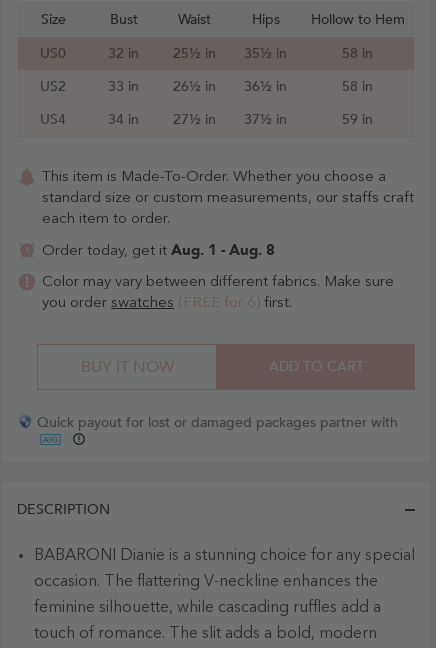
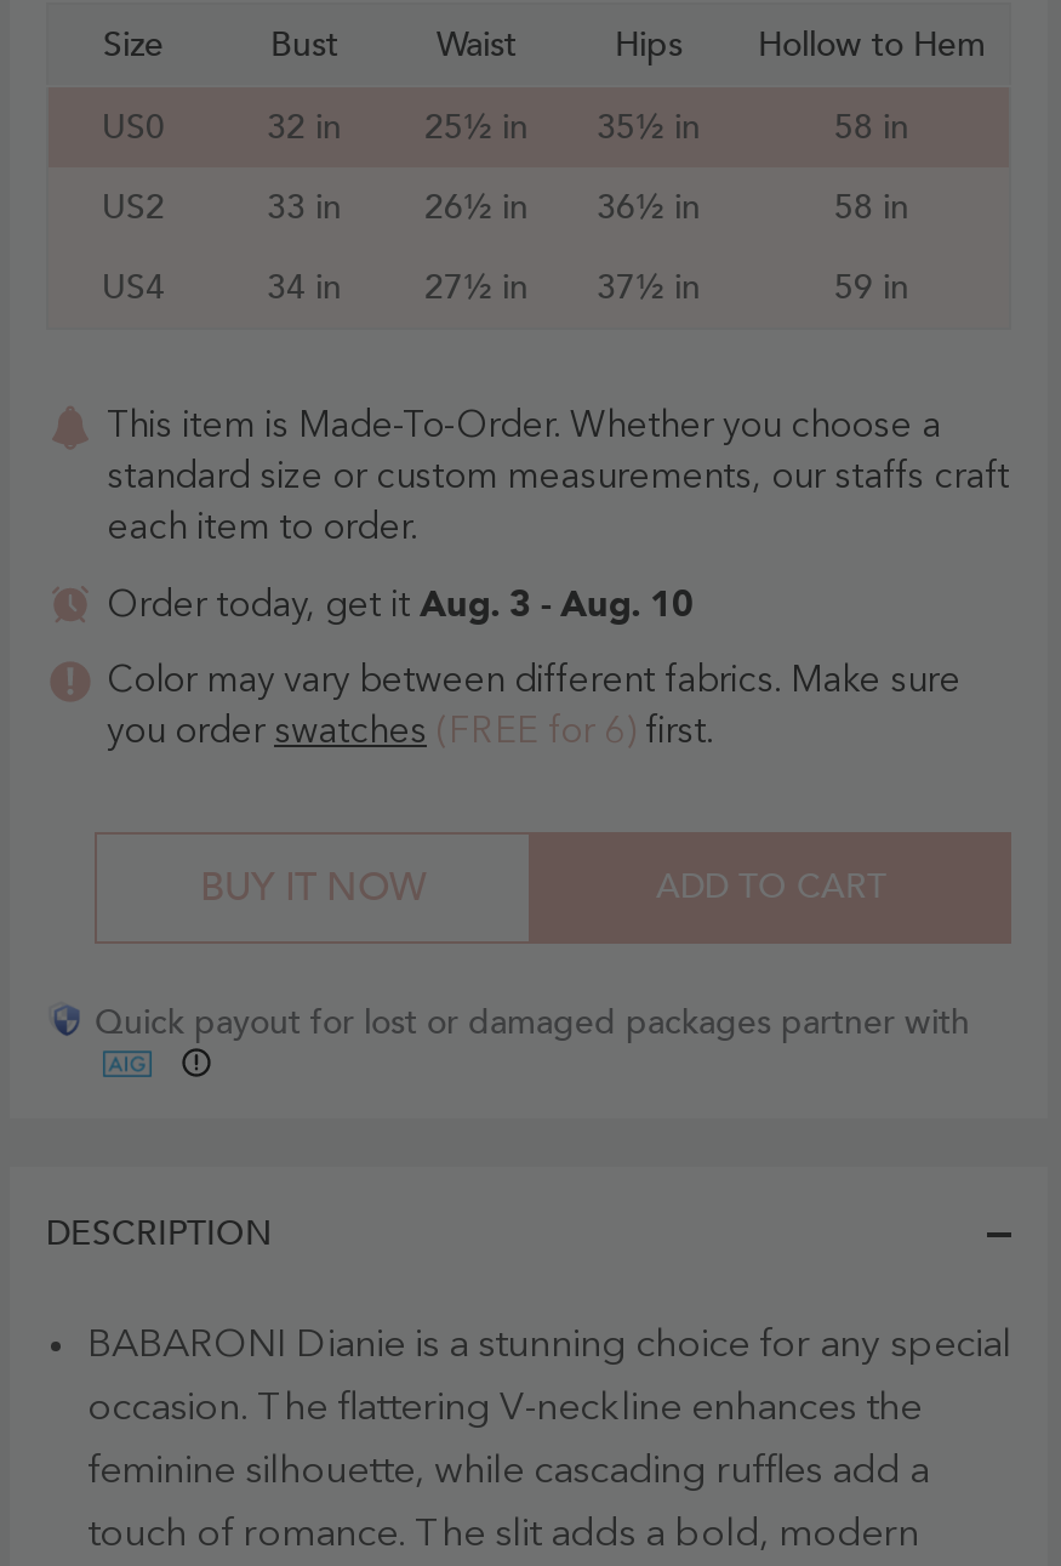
[42,240,275,260] Order today, get it Aug. 1 - Aug. 8 -> [107,579,694,628] Order today, get it Aug. 3 - Aug. 10

